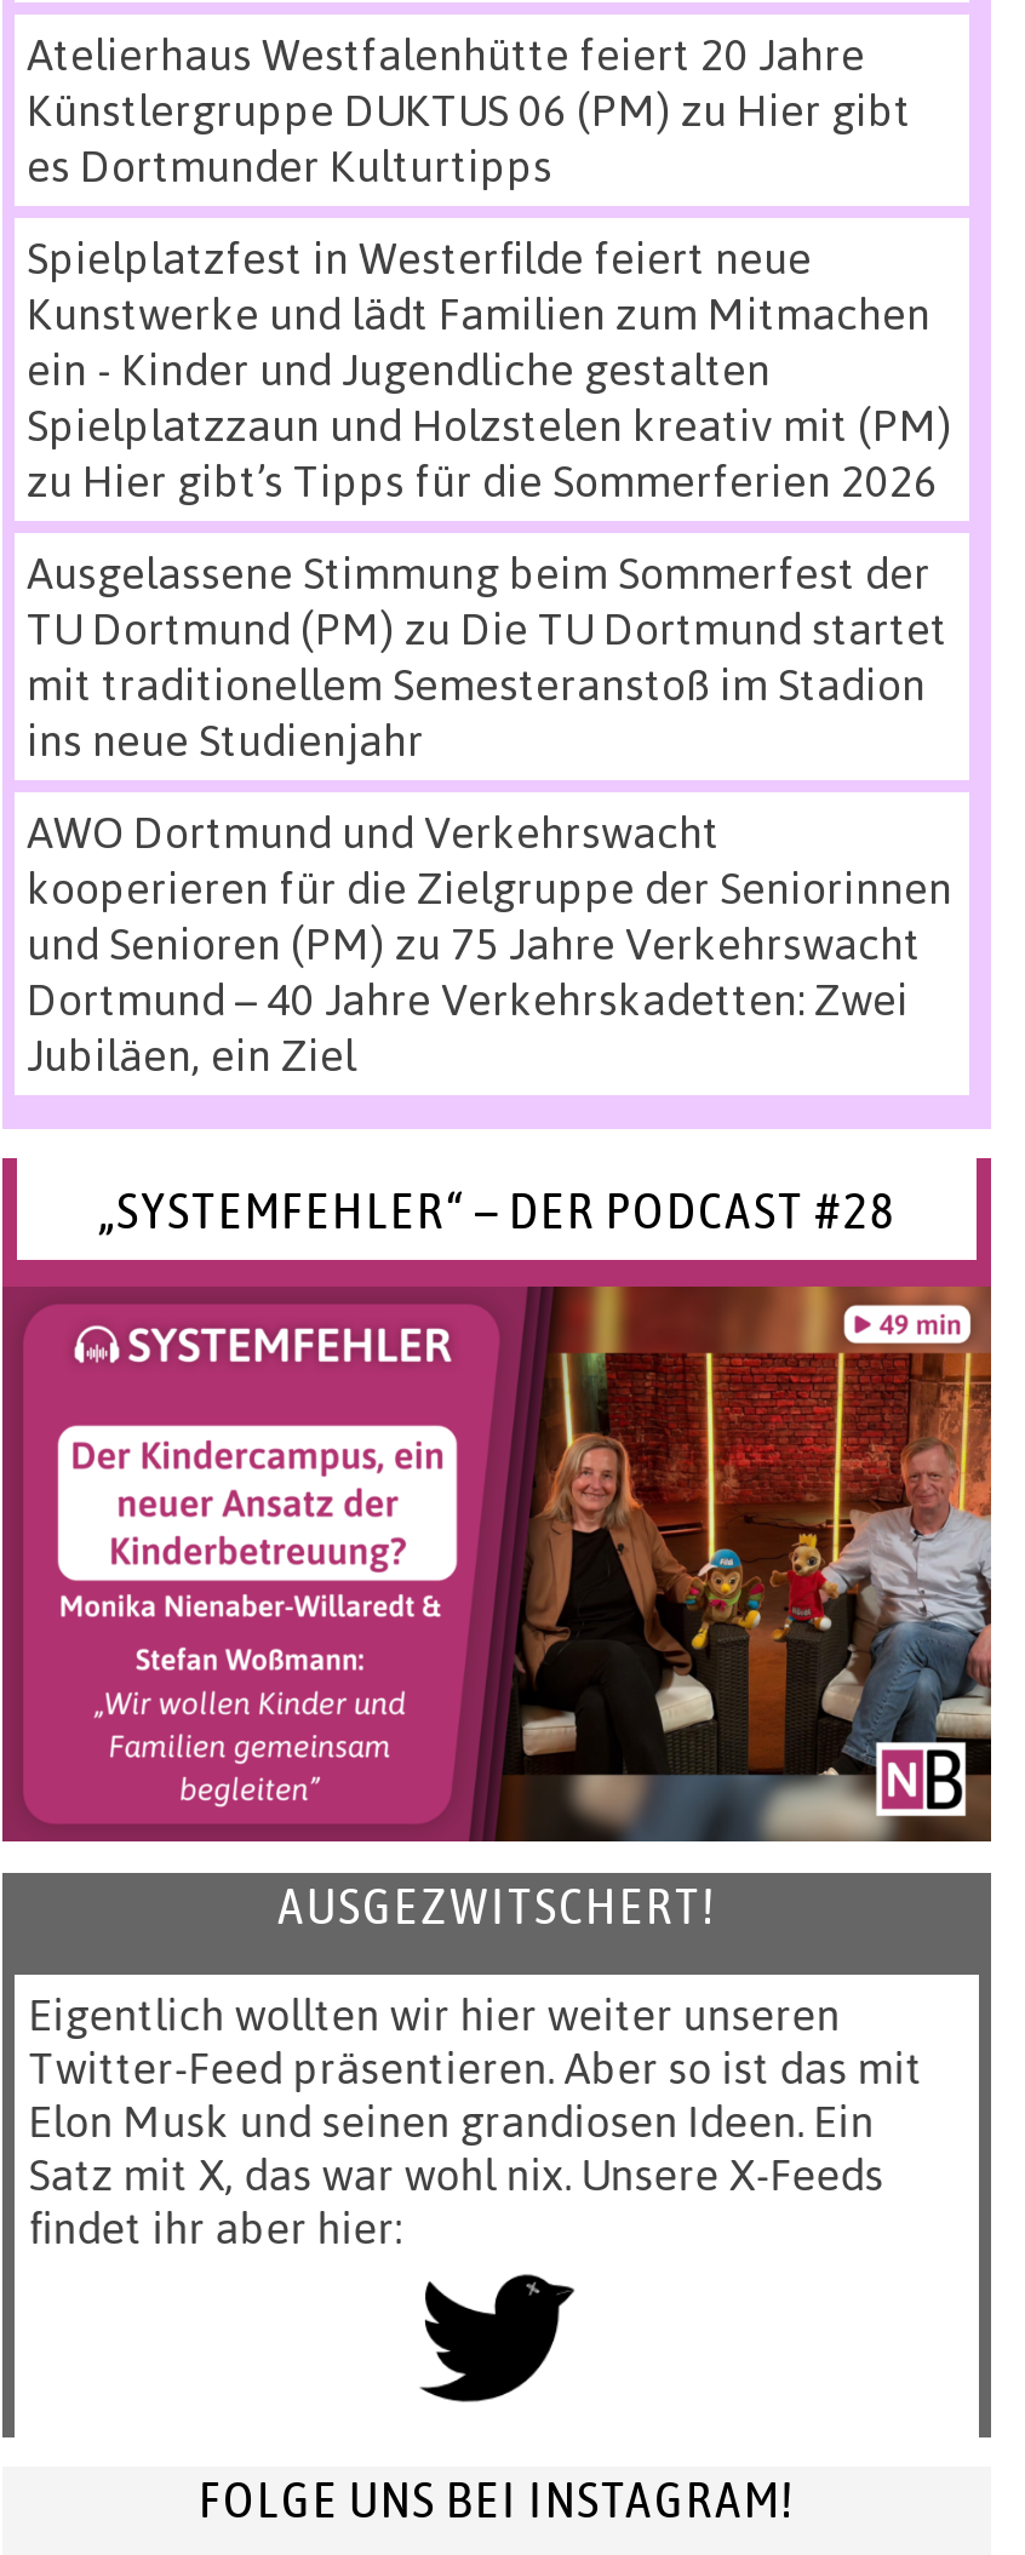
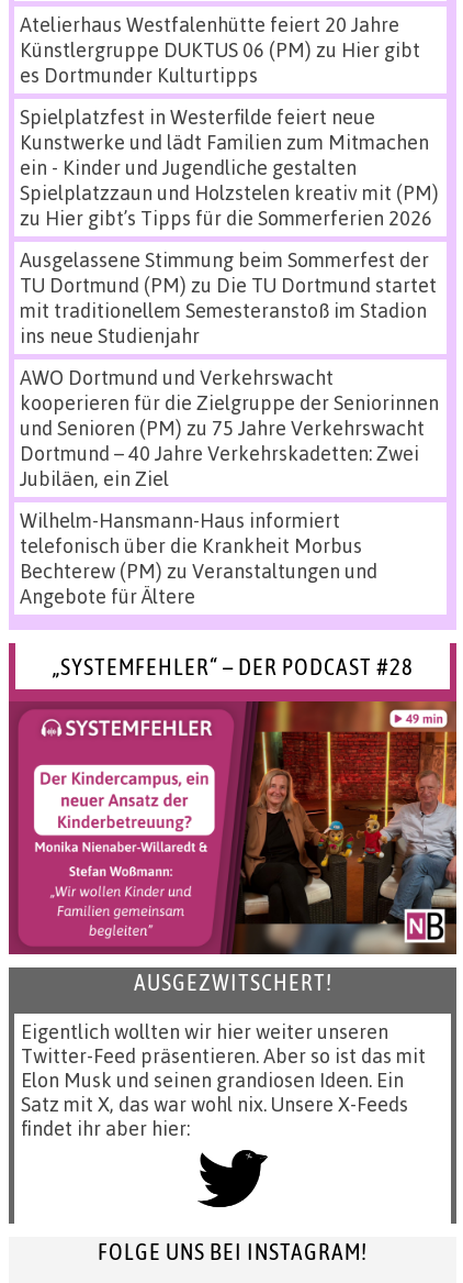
none -> [20,508,377,608] Wilhelm-Hansmann-Haus informiert | telefonisch über die Krankheit Morbus | Bechterew (PM) zu Veranstaltungen und | Angebote für Ältere

